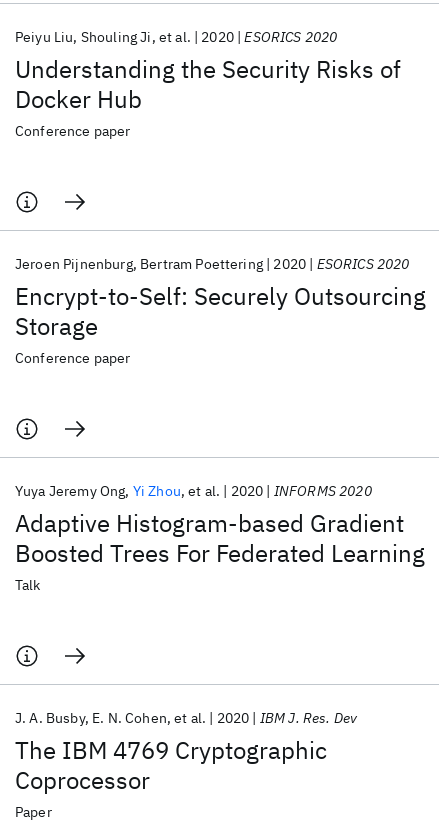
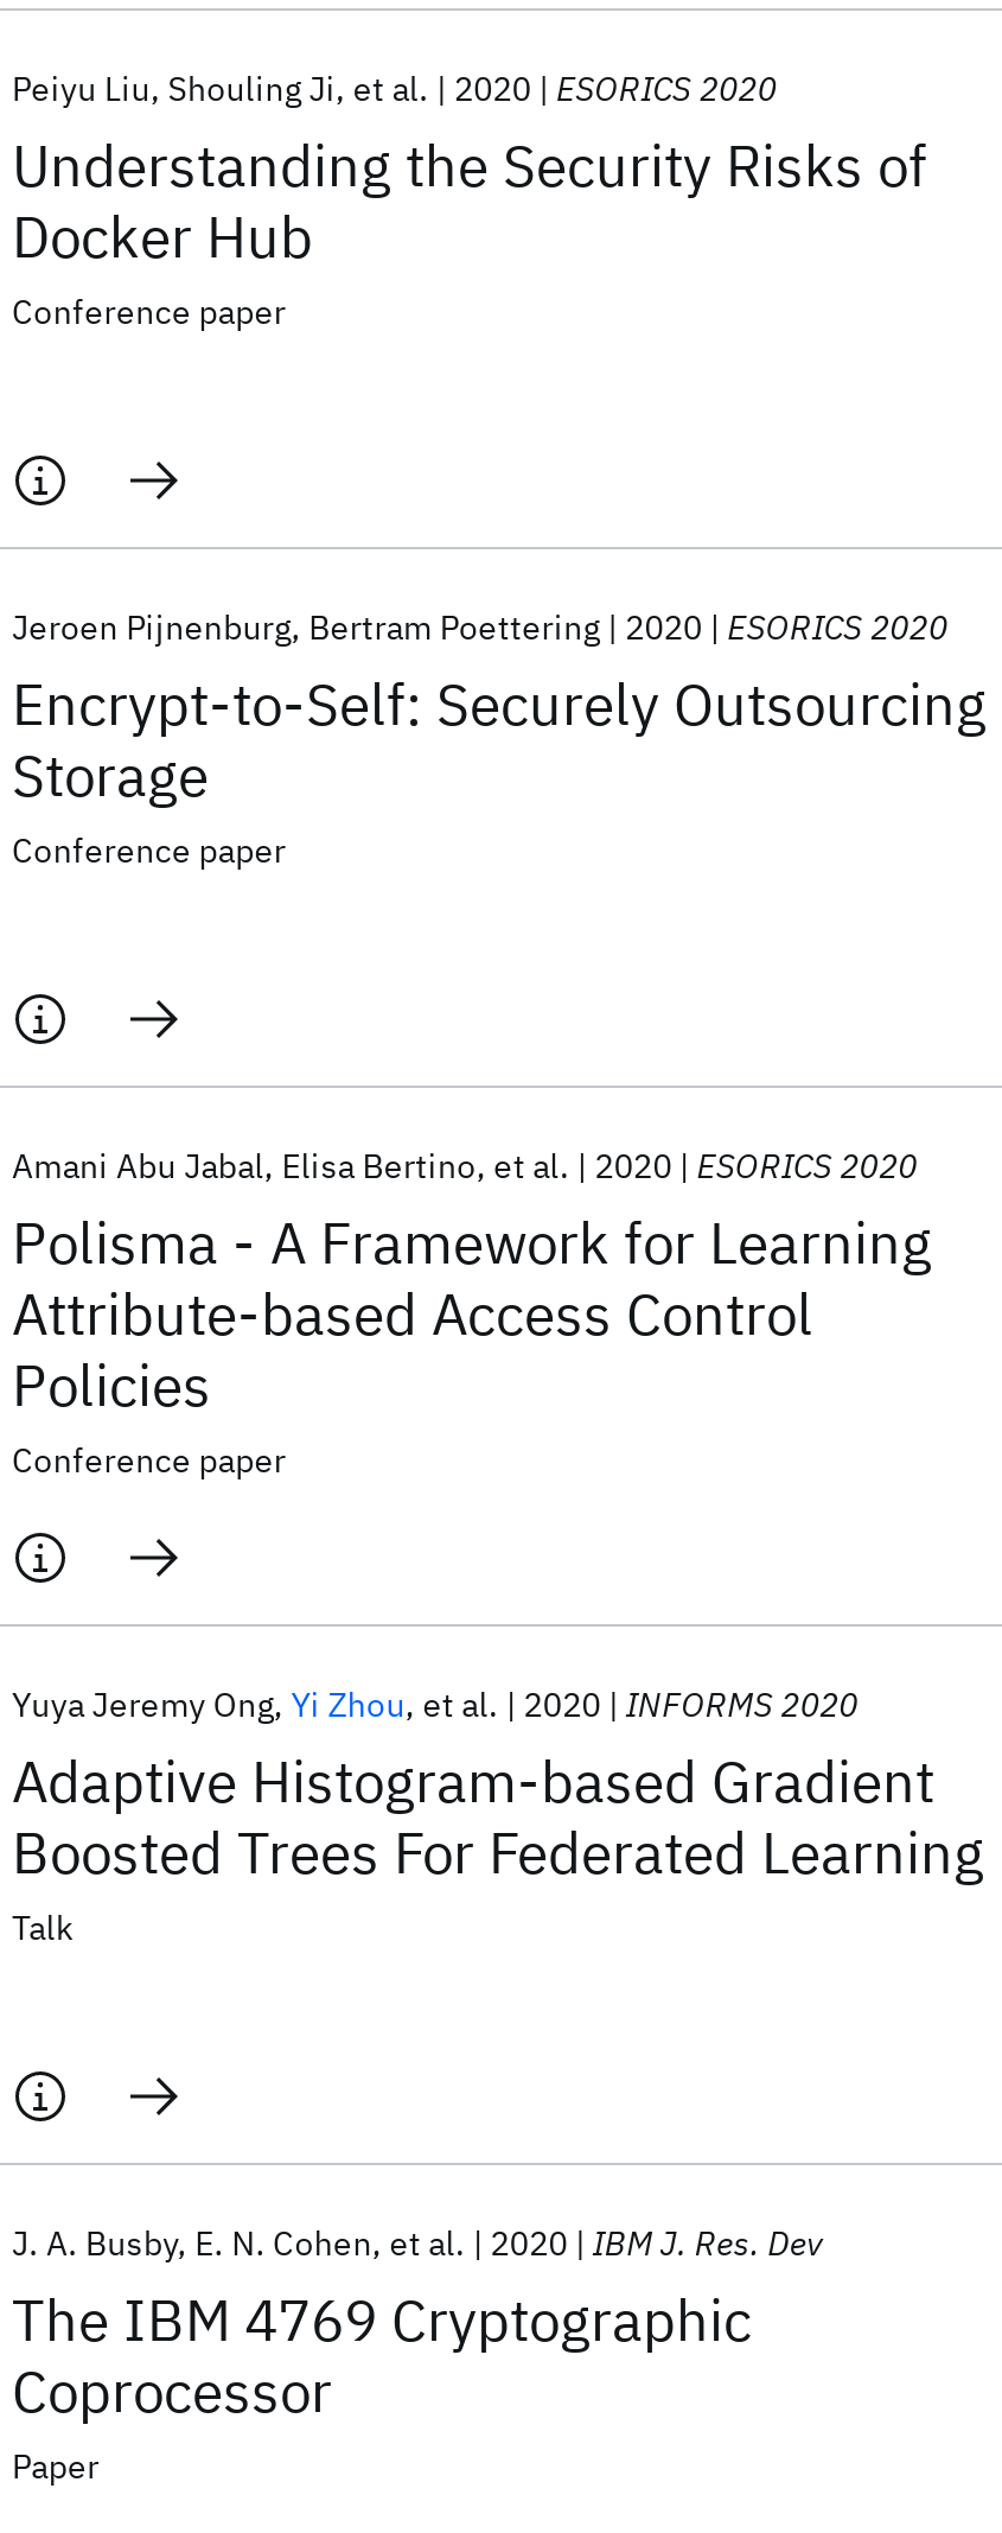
none -> [12,1204,932,1423] Polisma - A Framework for Learning | Attribute-based Access Control | Policies
none -> [12,1145,917,1188] Amani Abu Jabal Elisa Bertino et al. 2020 ESORICS 2020
none -> [12,1439,286,1482] Conference paper

